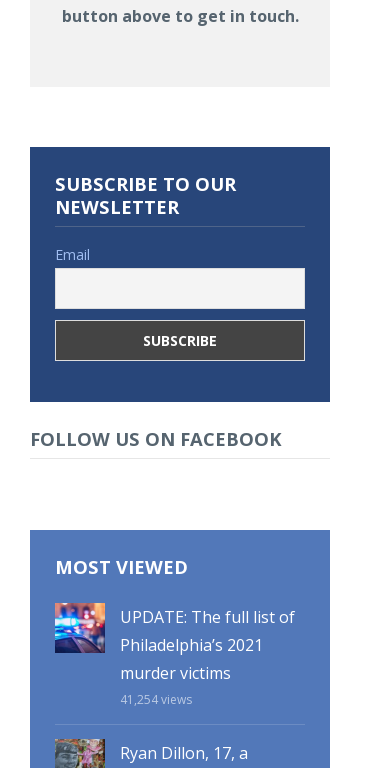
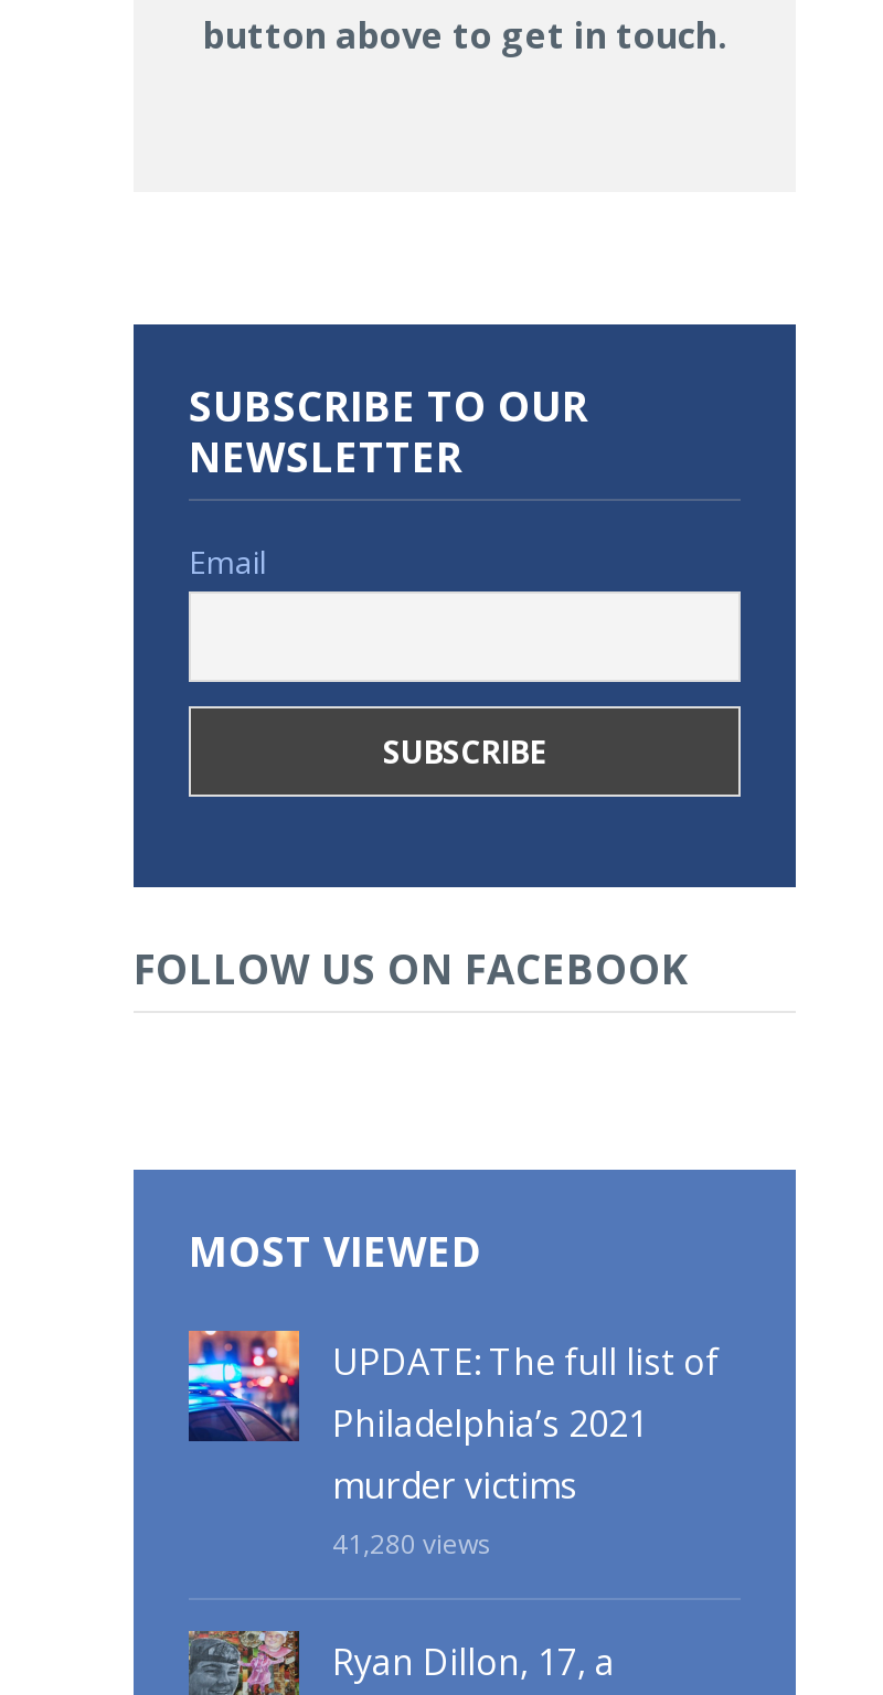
[120,691,192,708] 41,254 views -> [332,1524,491,1562] 41,280 views

